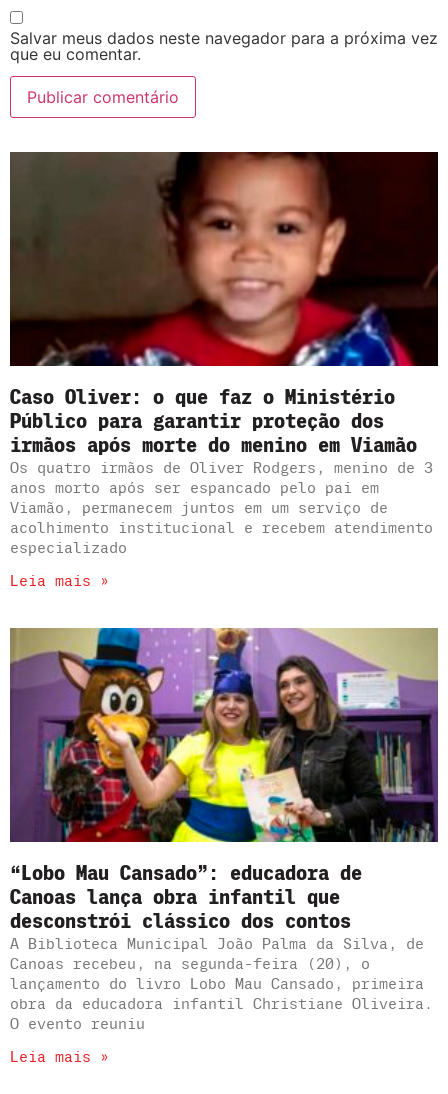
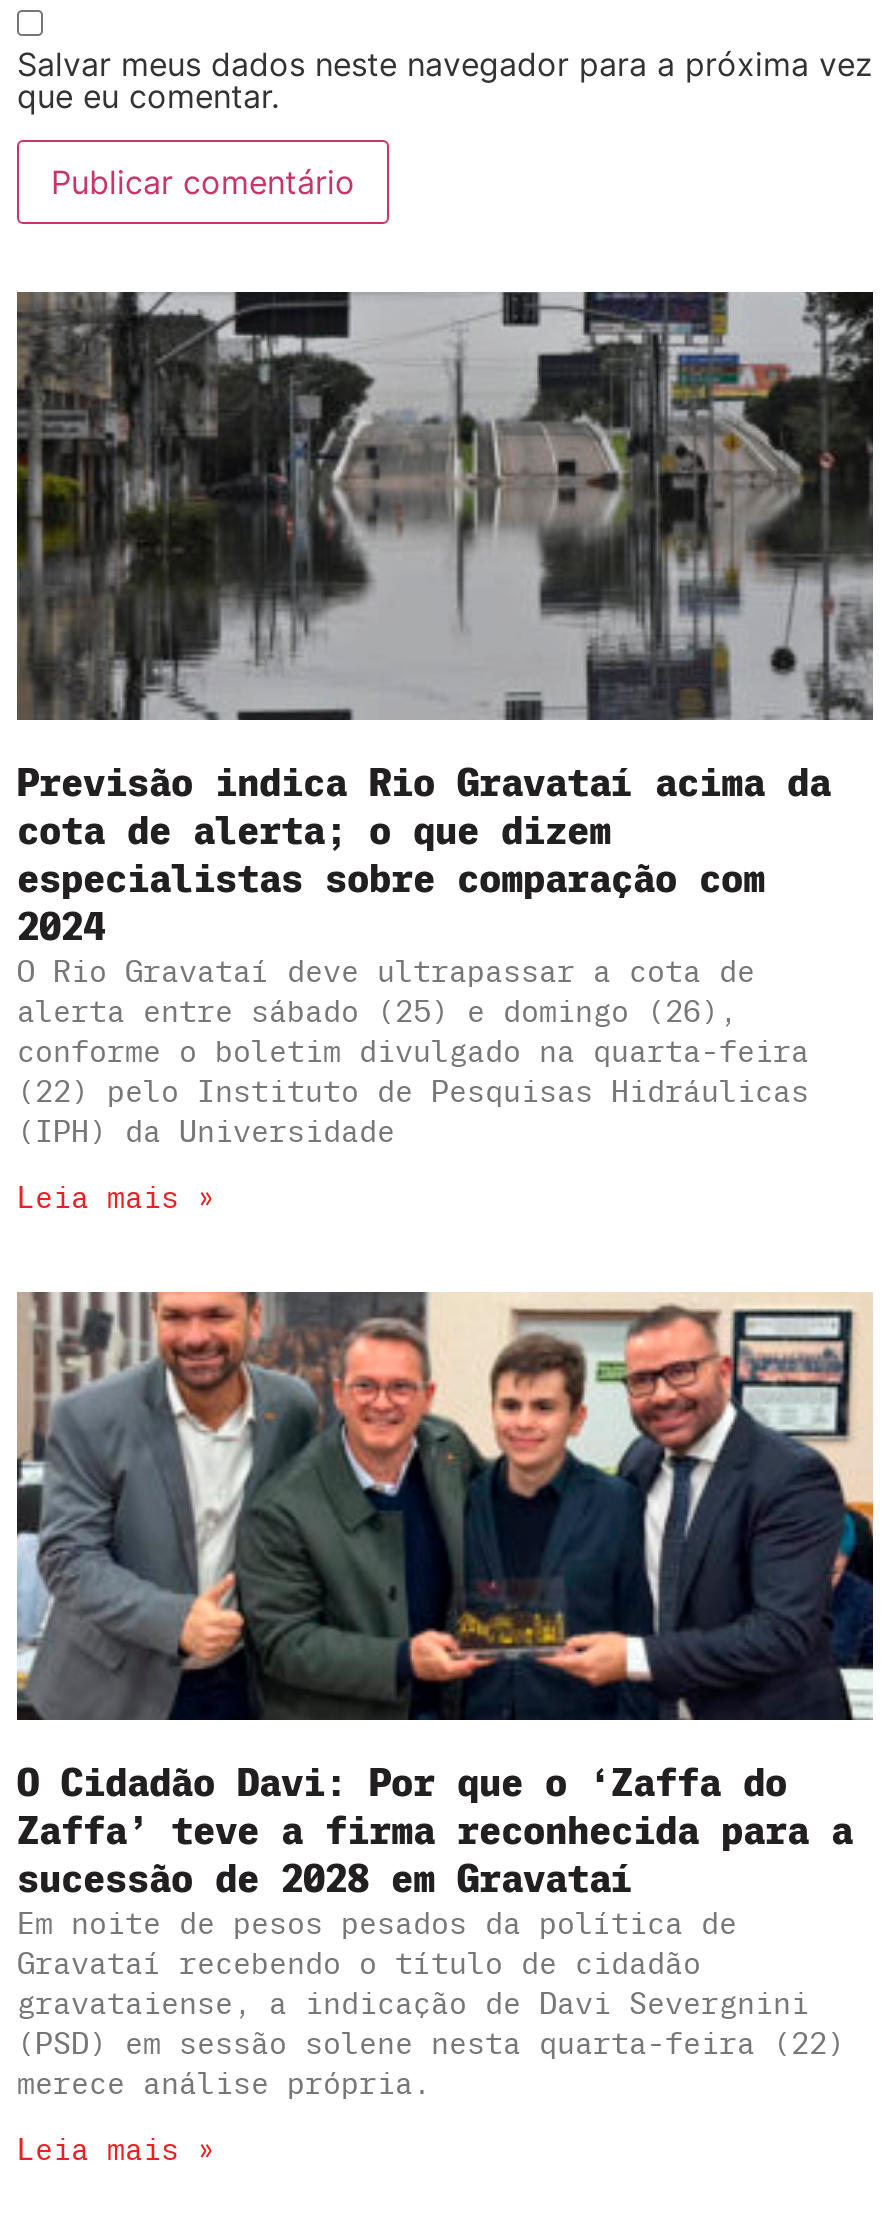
[10,152,438,557] [image] | Caso Oliver: o que faz o Ministério | Público para garantir proteção dos | irmãos após morte do menino em Viamão | Os quatro irmãos de Oliver Rodgers, menino de 3 | anos morto após ser espancado pelo pai em | Viamão, permanecem juntos em um serviço de | acolhimento institucional e recebem atendimento | especializado -> [17,290,875,1151] [image] | Previsão indica Rio Gravataí acima da | cota de alerta; o que dizem | especialistas sobre comparação com | 2024 | O Rio Gravataí deve ultrapassar a cota de | alerta entre sábado (25) e domingo (26), | conforme o boletim divulgado na quarta-feira | (22) pelo Instituto de Pesquisas Hidráulicas | (IPH) da Universidade
[9,627,439,1033] [image] | “Lobo Mau Cansado”: educadora de | Canoas lança obra infantil que | desconstrói clássico dos contos | A Biblioteca Municipal João Palma da Silva, de | Canoas recebeu, na segunda-feira (20), o | lançamento do livro Lobo Mau Cansado, primeira | obra da educadora infantil Christiane Oliveira. | O evento reuniu -> [15,1290,875,2103] [image] | O Cidadão Davi: Por que o ‘Zaffa do | Zaffa’ teve a firma reconhecida para a | sucessão de 2028 em Gravataí | Em noite de pesos pesados da política de | Gravataí recebendo o título de cidadão | gravataiense, a indicação de Davi Severgnini | (PSD) em sessão solene nesta quarta-feira (22) | merece análise própria.

